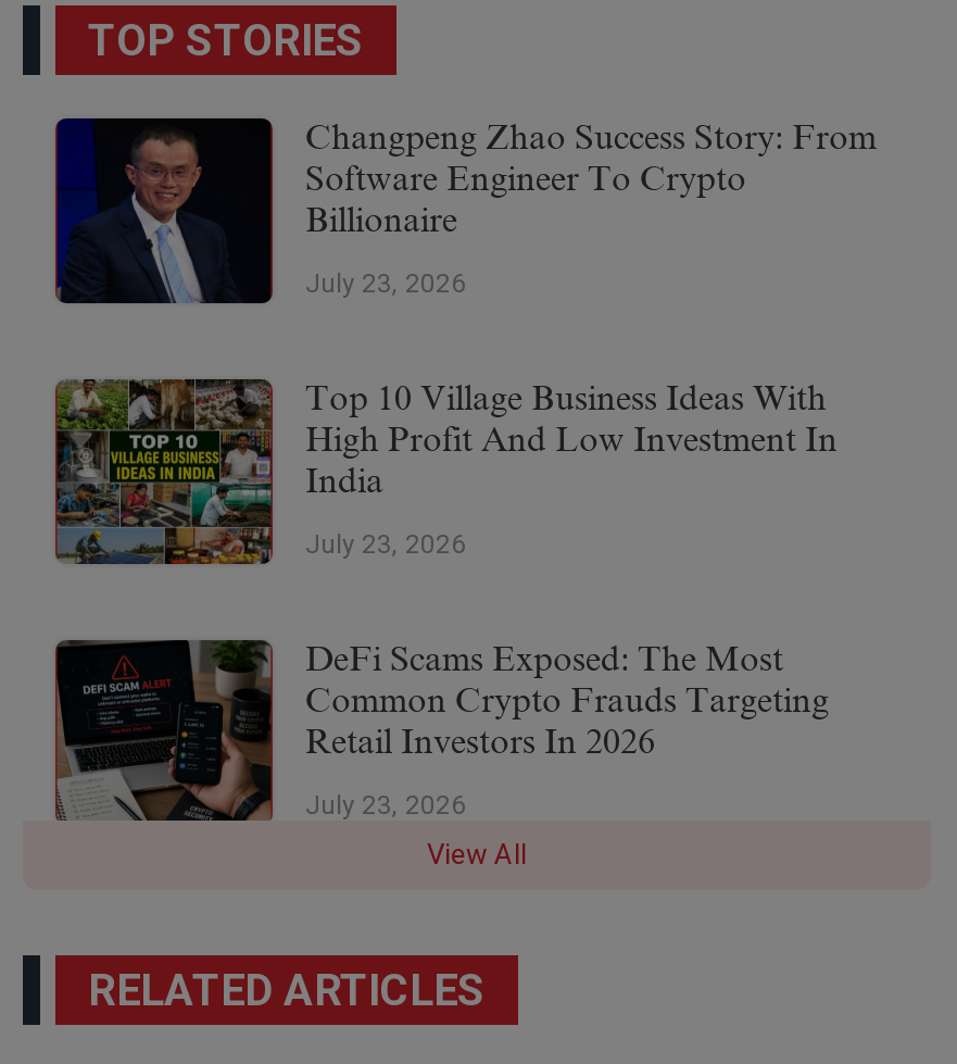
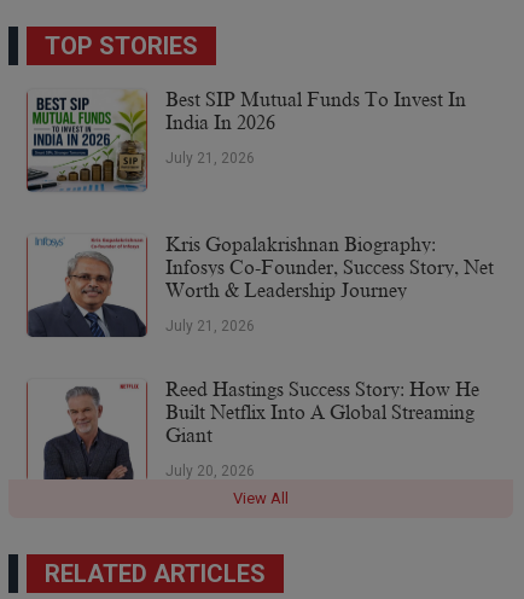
[55,116,877,305] [image] | Changpeng Zhao Success Story: From | Software Engineer To Crypto | Billionaire -> [25,89,466,192] [image] | Best SIP Mutual Funds To Invest In | India In 2026
[305,268,466,298] July 23, 2026 -> [165,149,255,166] July 21, 2026
[55,377,838,566] [image] | Top 10 Village Business Ideas With | High Profit And Low Investment In | India -> [25,234,494,338] [image] | Kris Gopalakrishnan Biography: | Infosys Co-Founder, Success Story, Net | Worth & Leadership Journey
[305,528,466,559] July 23, 2026 -> [165,317,255,334] July 21, 2026
[55,638,829,823] [image] | DeFi Scams Exposed: The Most | Common Crypto Frauds Targeting | Retail Investors In 2026 -> [25,379,479,481] [image] | Reed Hastings Success Story: How He | Built Netflix Into A Global Streaming | Giant
[305,789,466,820] July 23, 2026 -> [165,462,255,479] July 20, 2026

